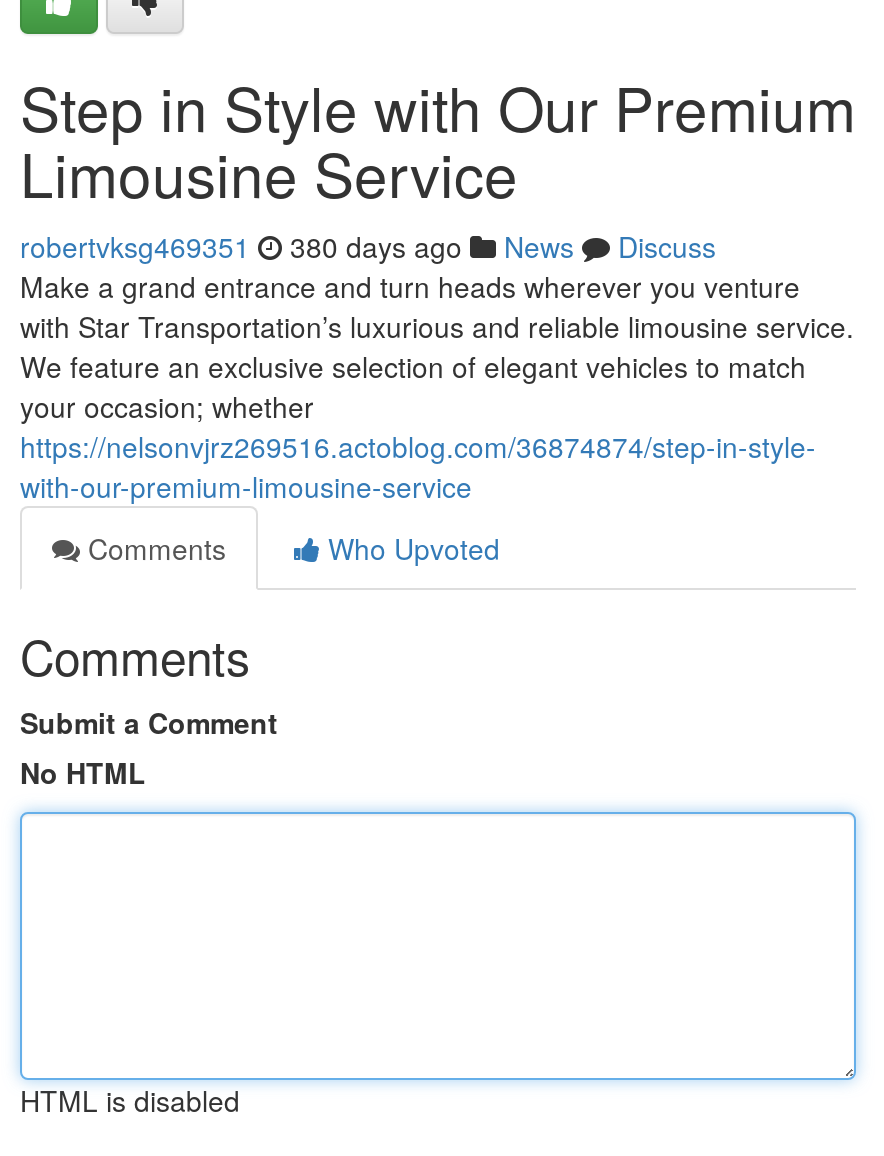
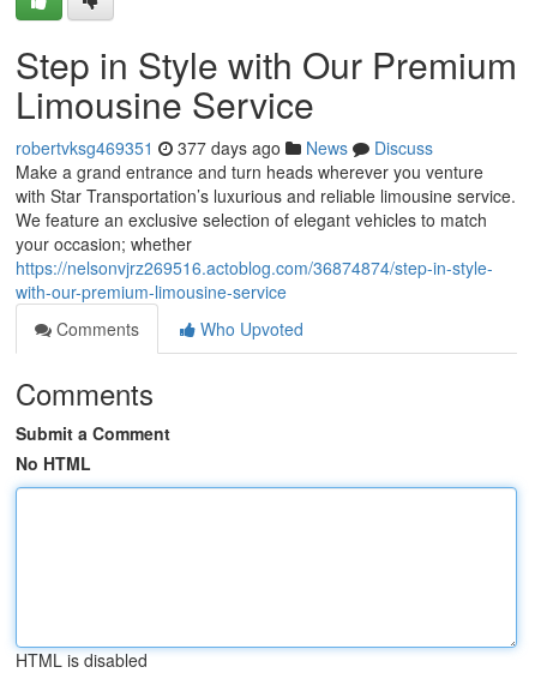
[20,226,716,266] robertvksg469351 380 days ago News Discuss -> [16,136,433,160] robertvksg469351 377 days ago News Discuss

